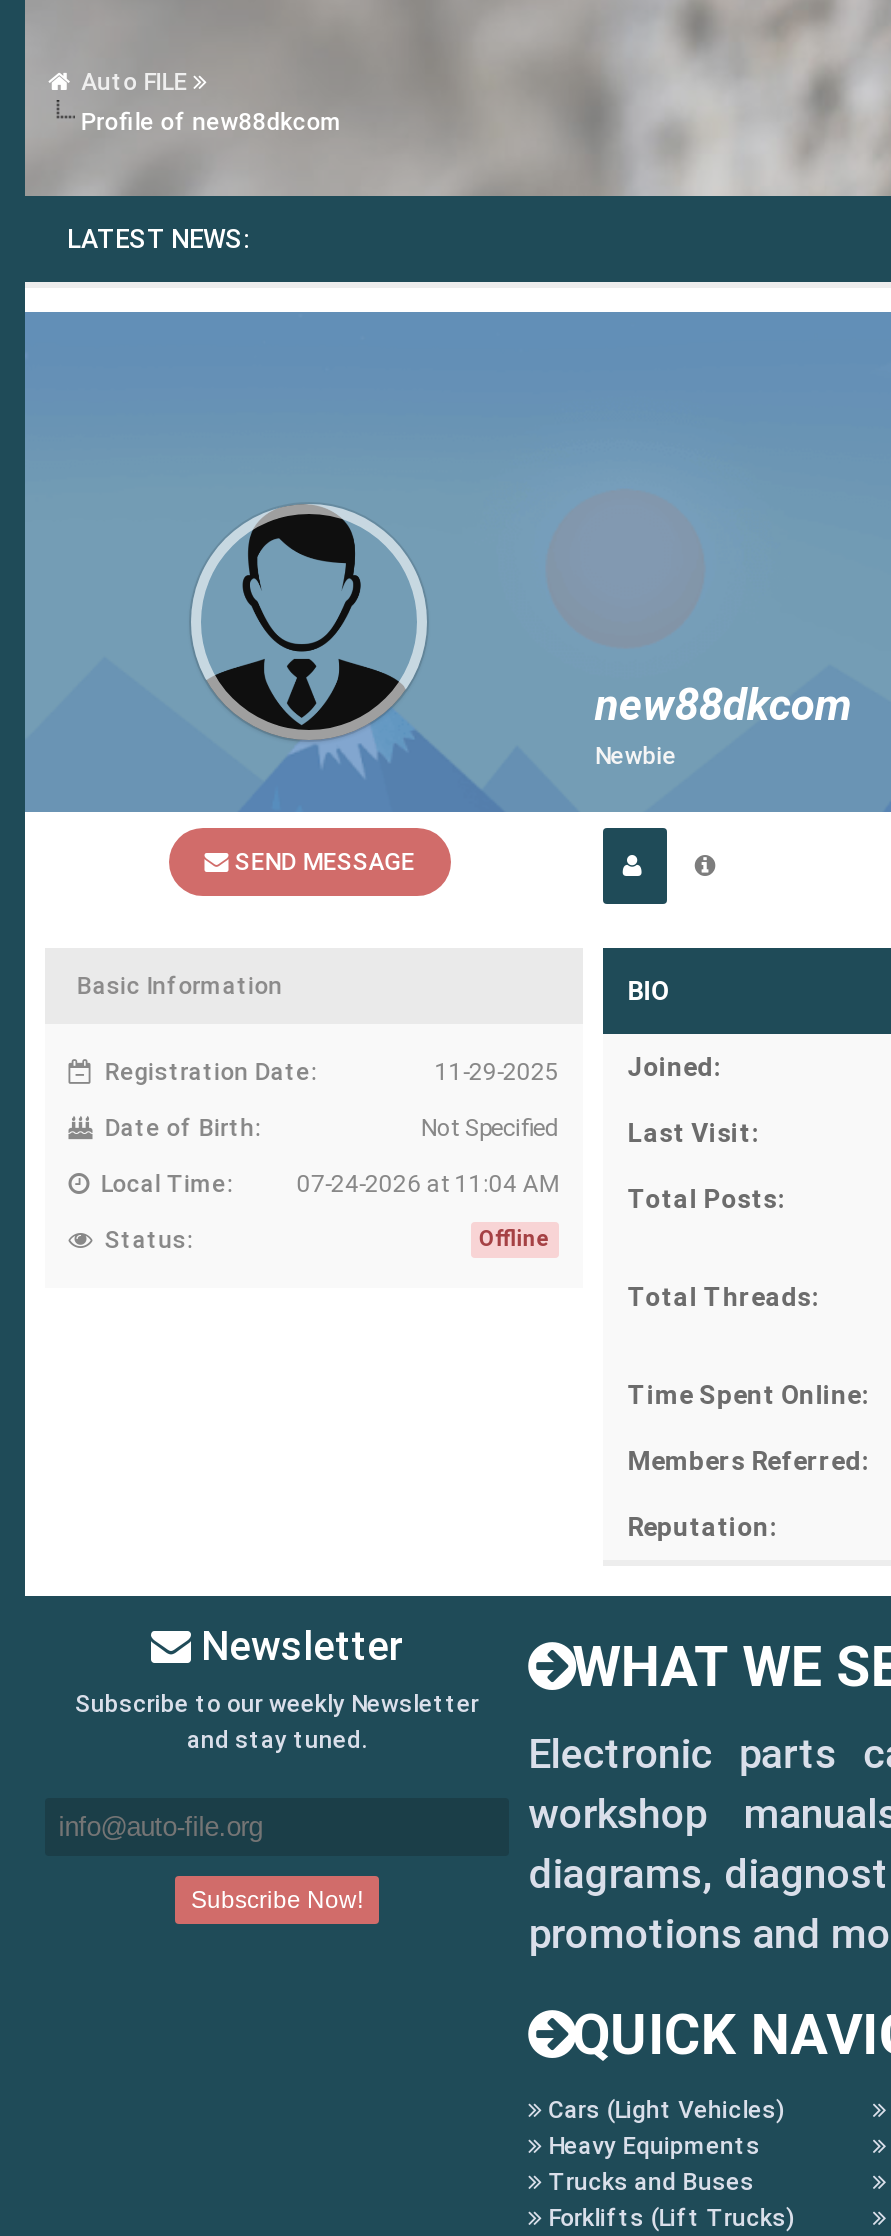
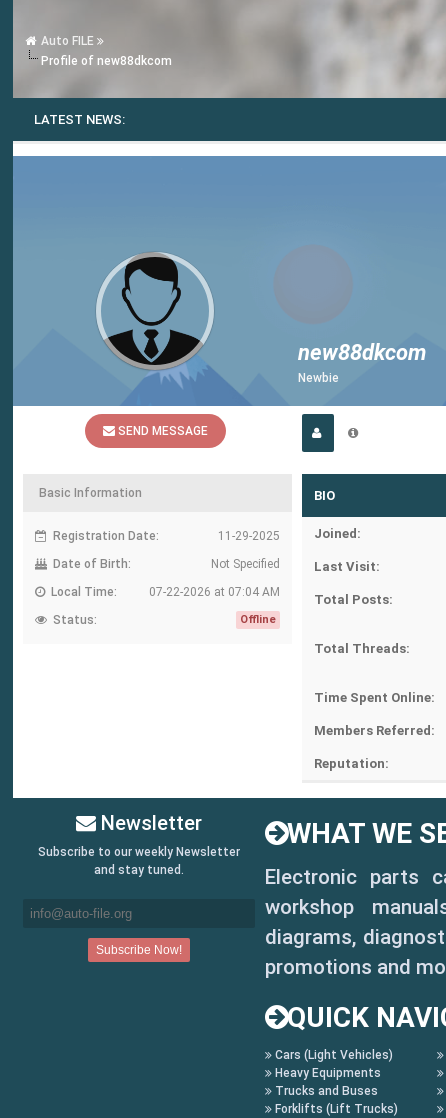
[297,1170,559,1198] 07-24-2026 at 11:04 AM -> [149,585,280,599] 07-22-2026 at 07:04 AM

